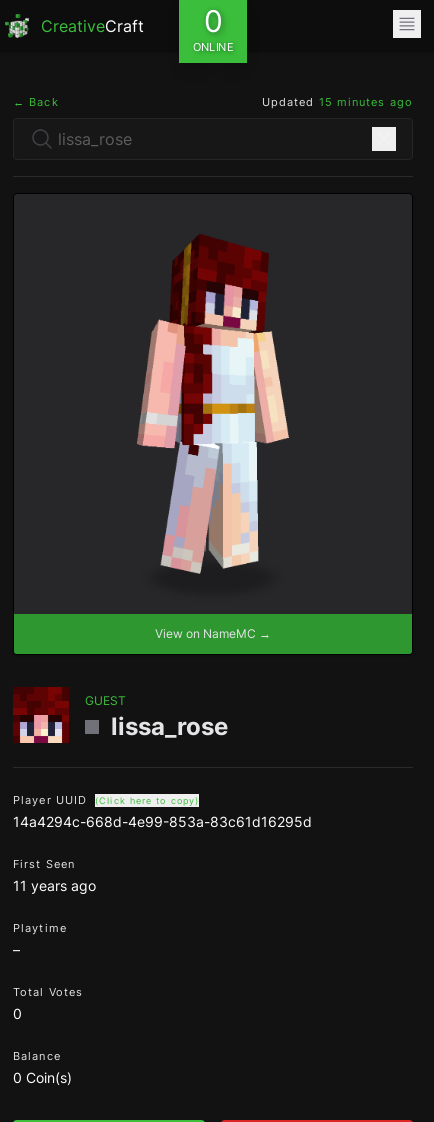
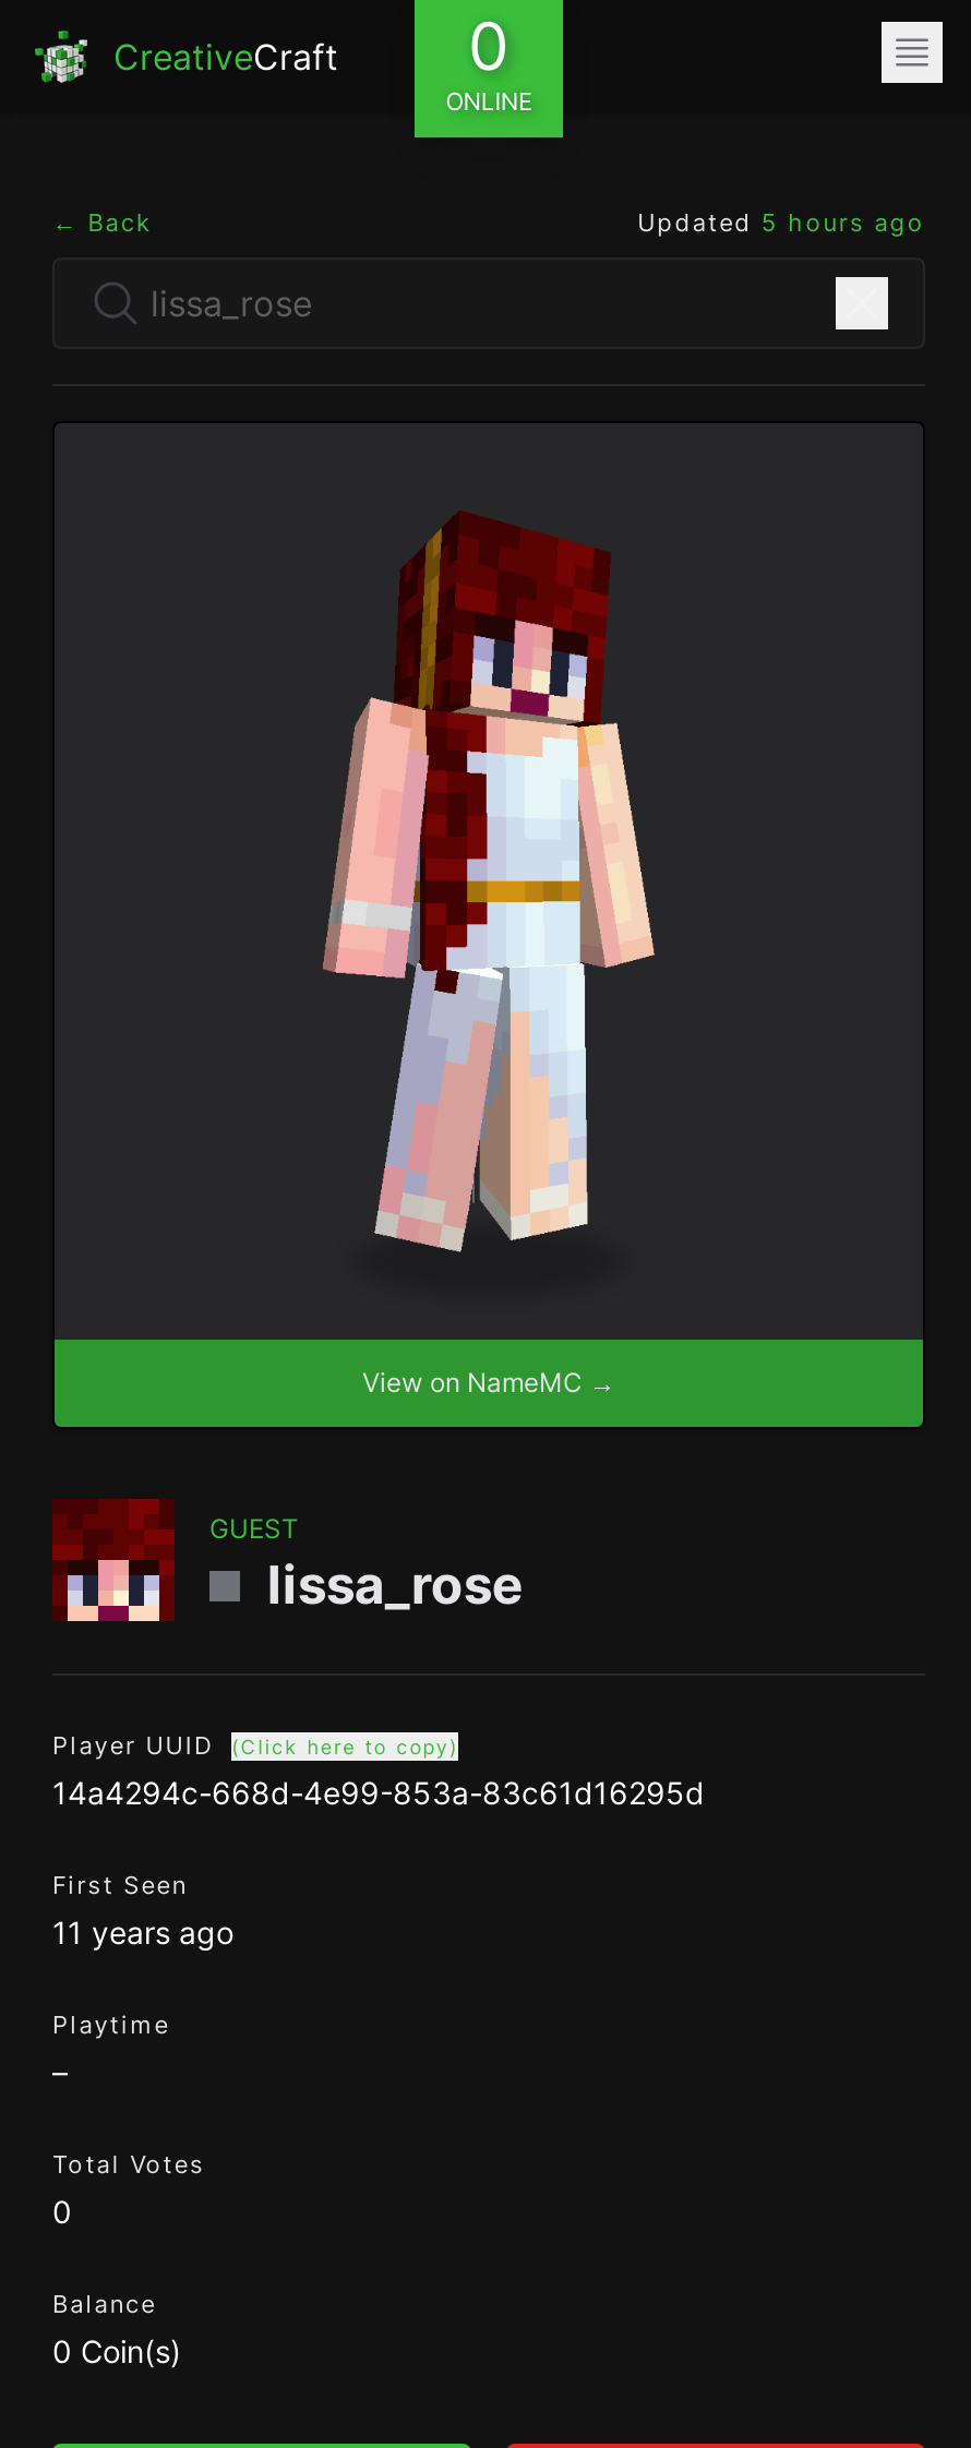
[262,95,413,109] Updated 15 minutes ago -> [637,207,925,238] Updated 5 hours ago

